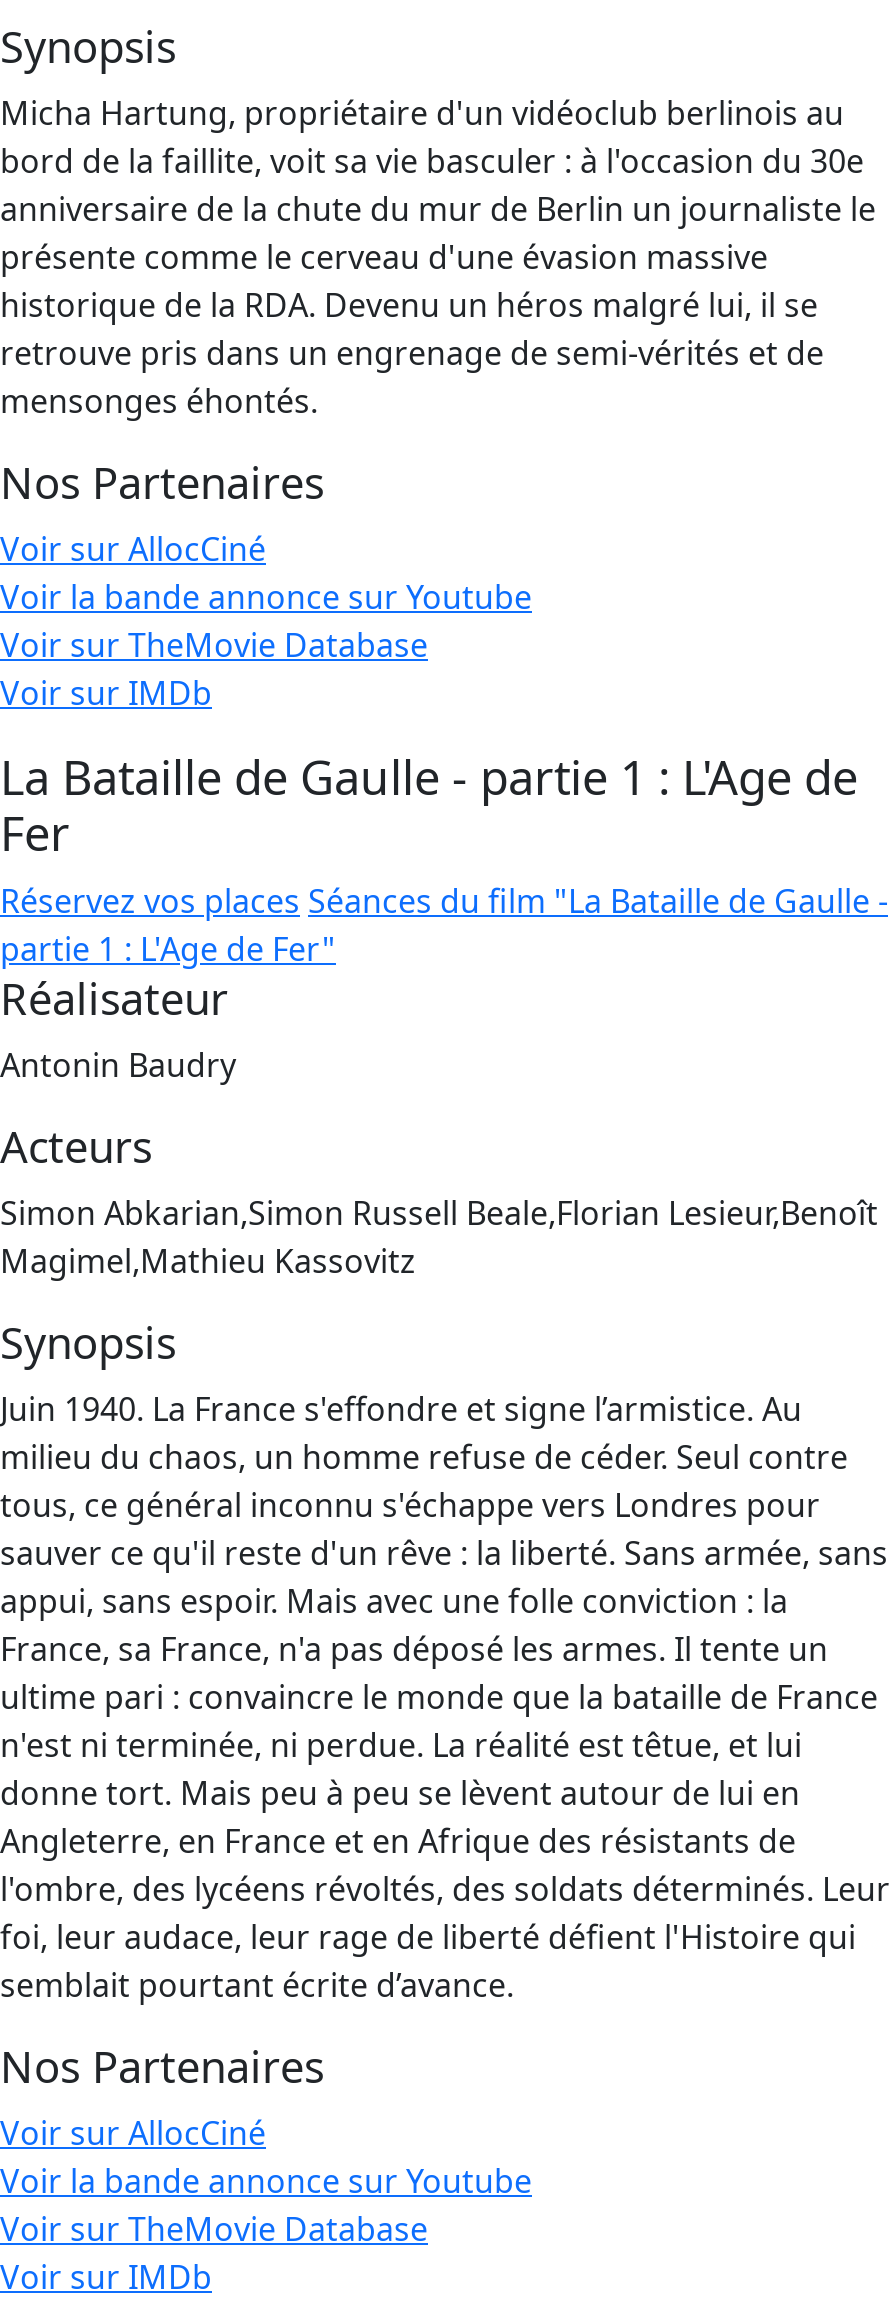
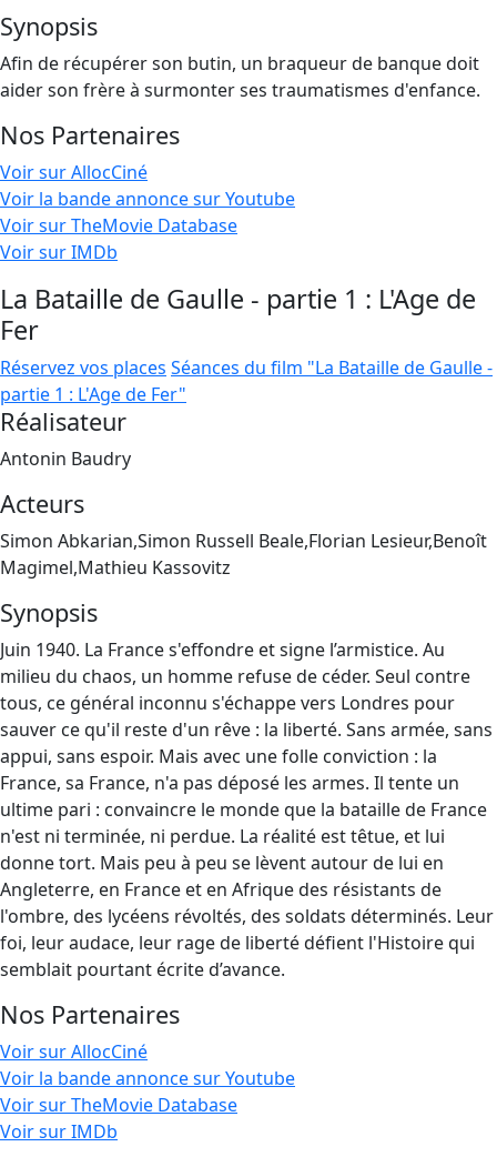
[0,91,876,423] Micha Hartung, propriétaire d'un vidéoclub berlinois au | bord de la faillite, voit sa vie basculer : à l'occasion du 30e | anniversaire de la chute du mur de Berlin un journaliste le | présente comme le cerveau d'une évasion massive | historique de la RDA. Devenu un héros malgré lui, il se | retrouve pris dans un engrenage de semi-vérités et de | mensonges éhontés. -> [0,51,480,102] Afin de récupérer son butin, un braqueur de banque doit | aider son frère à surmonter ses traumatismes d'enfance.

